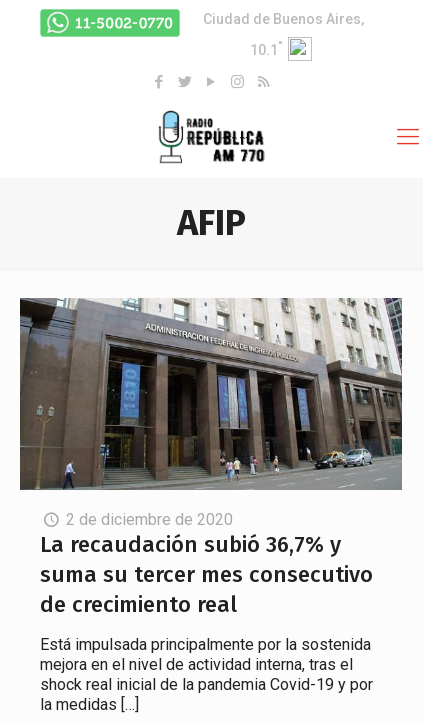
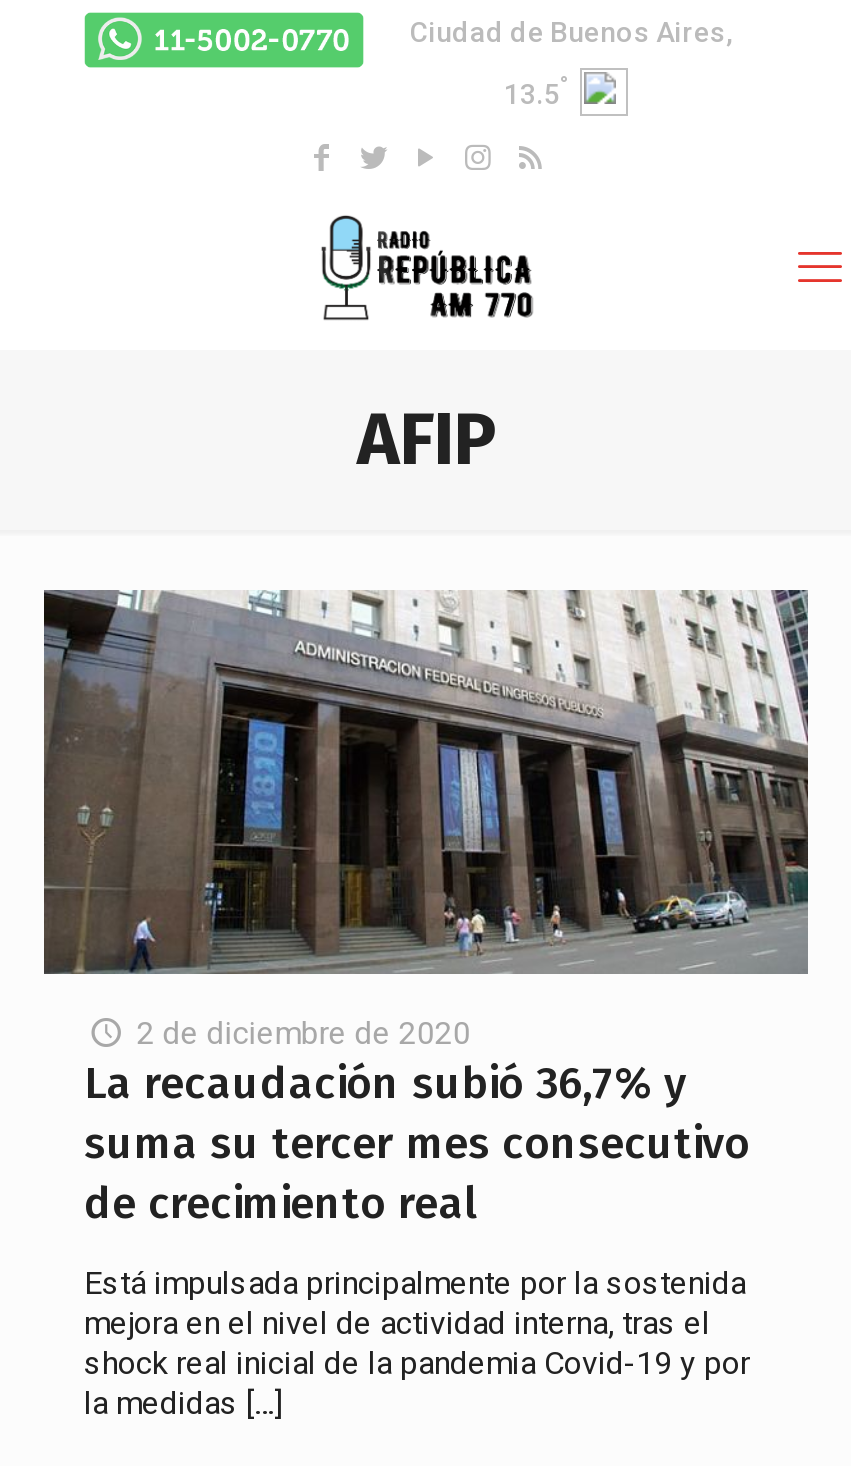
[250,38,283,58] 10.1° -> [504,71,570,110] 13.5°

